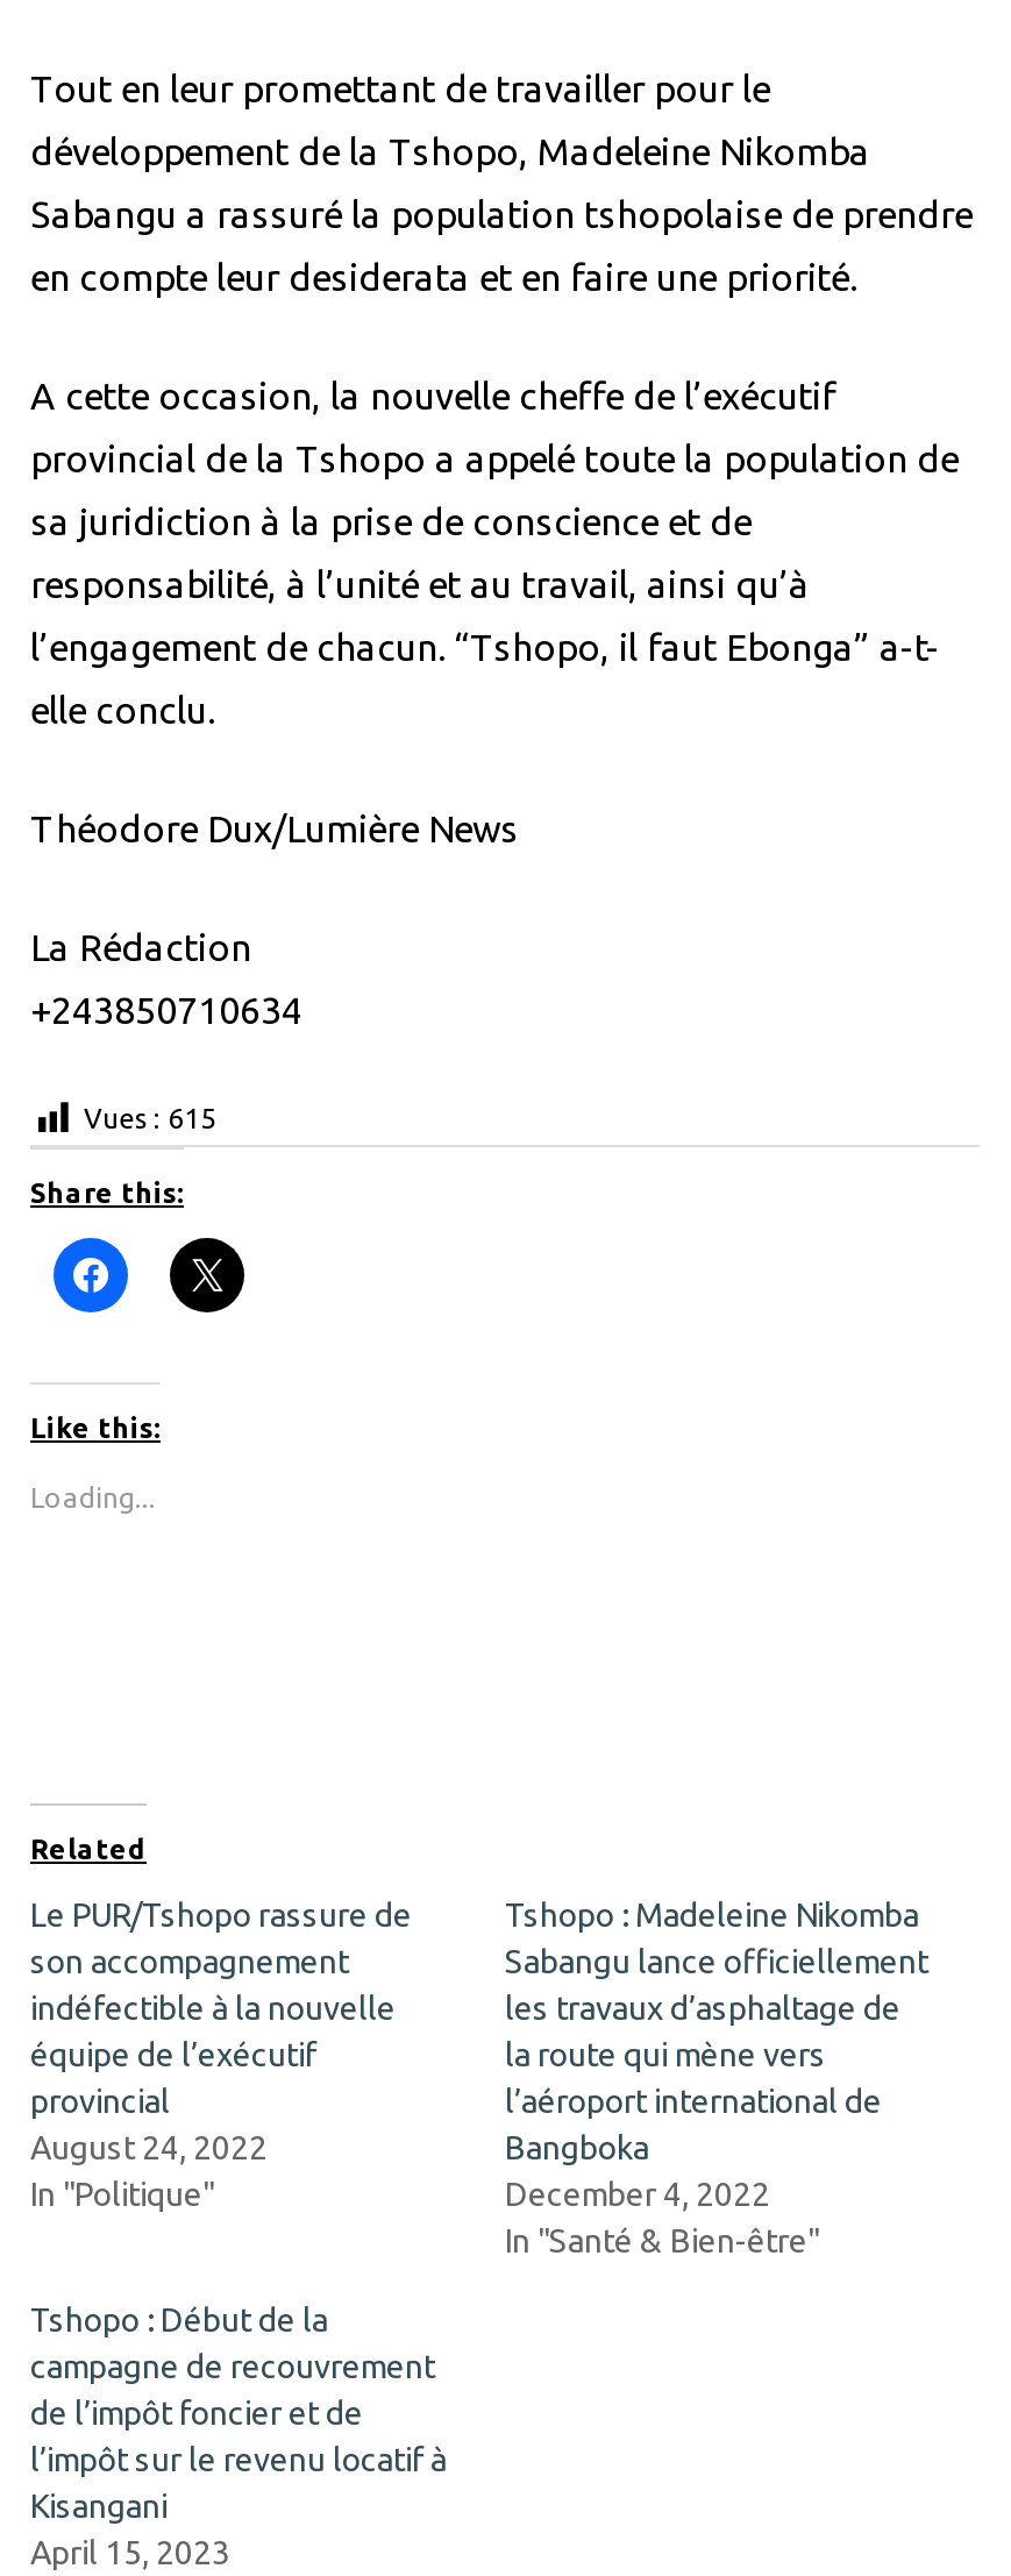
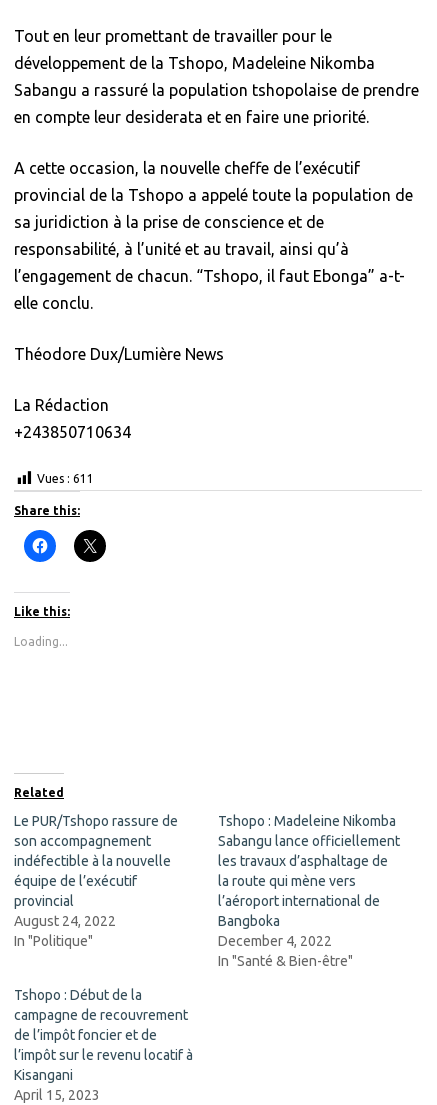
[84,1104,216,1134] Vues : 615 -> [37,472,94,485] Vues : 611

